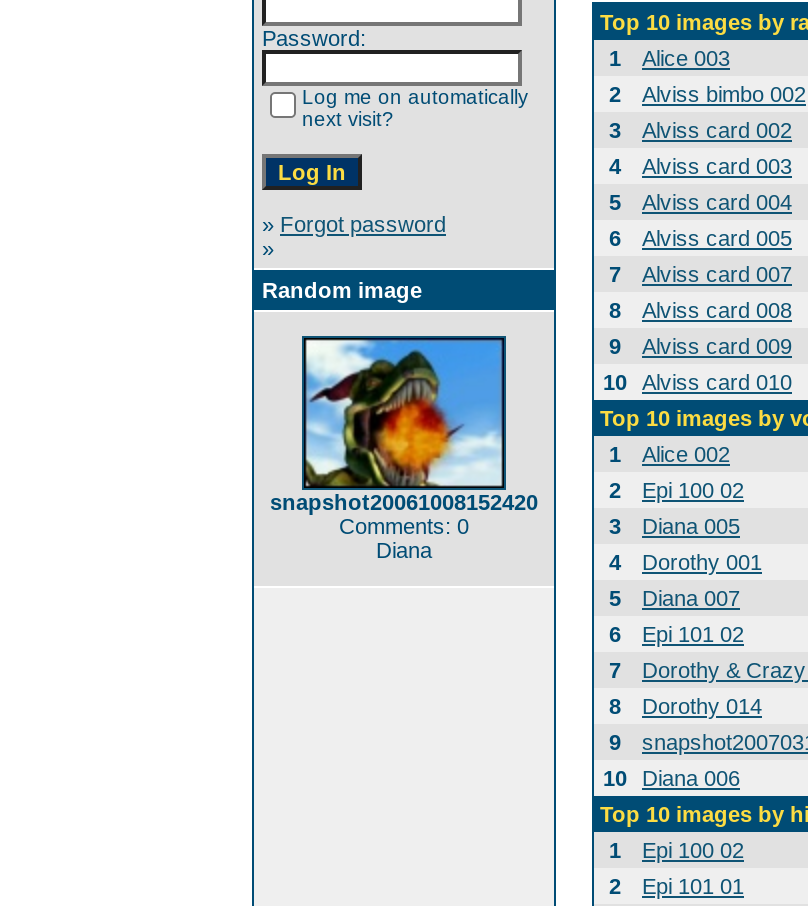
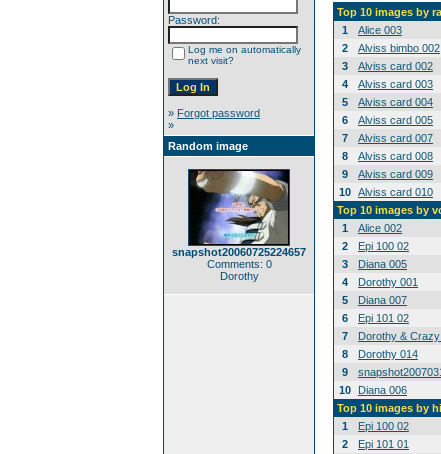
[270,338,538,514] [image] | snapshot20061008152420 -> [172,170,306,258] [image] | snapshot20060725224657
[376,538,432,562] Diana -> [219,270,258,282] Dorothy

